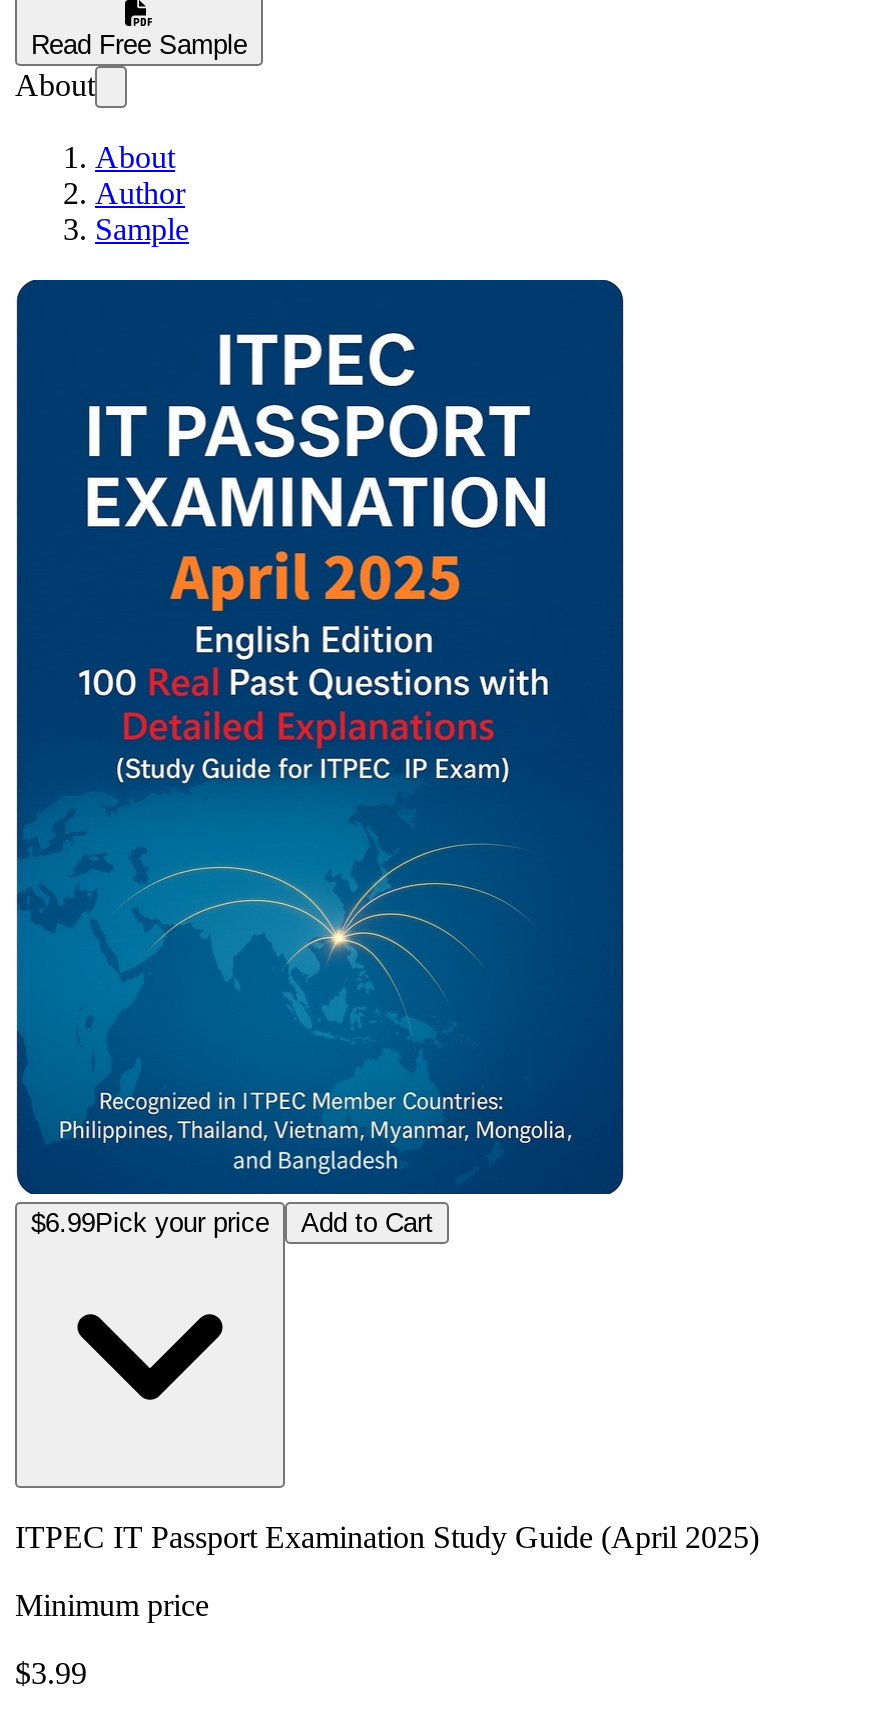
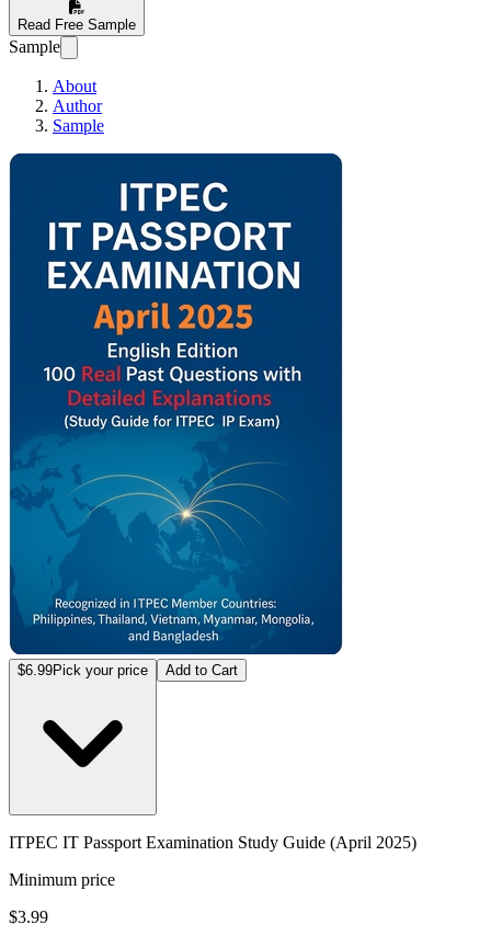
[15,68,95,102] About -> [9,37,60,56] Sample

